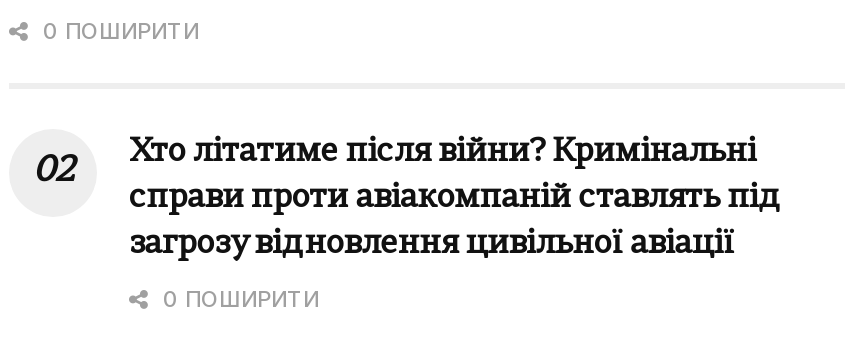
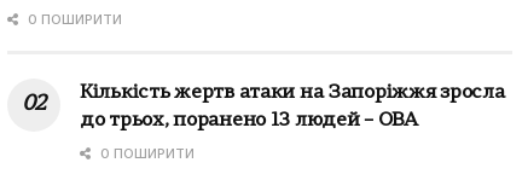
[129,136,782,260] Хто літатиме після війни? Кримінальні | справи проти авіакомпаній ставлять під | загрозу відновлення цивільної авіації -> [80,83,504,130] Кількість жертв атаки на Запоріжжя зросла | до трьох, поранено 13 людей – ОВА

